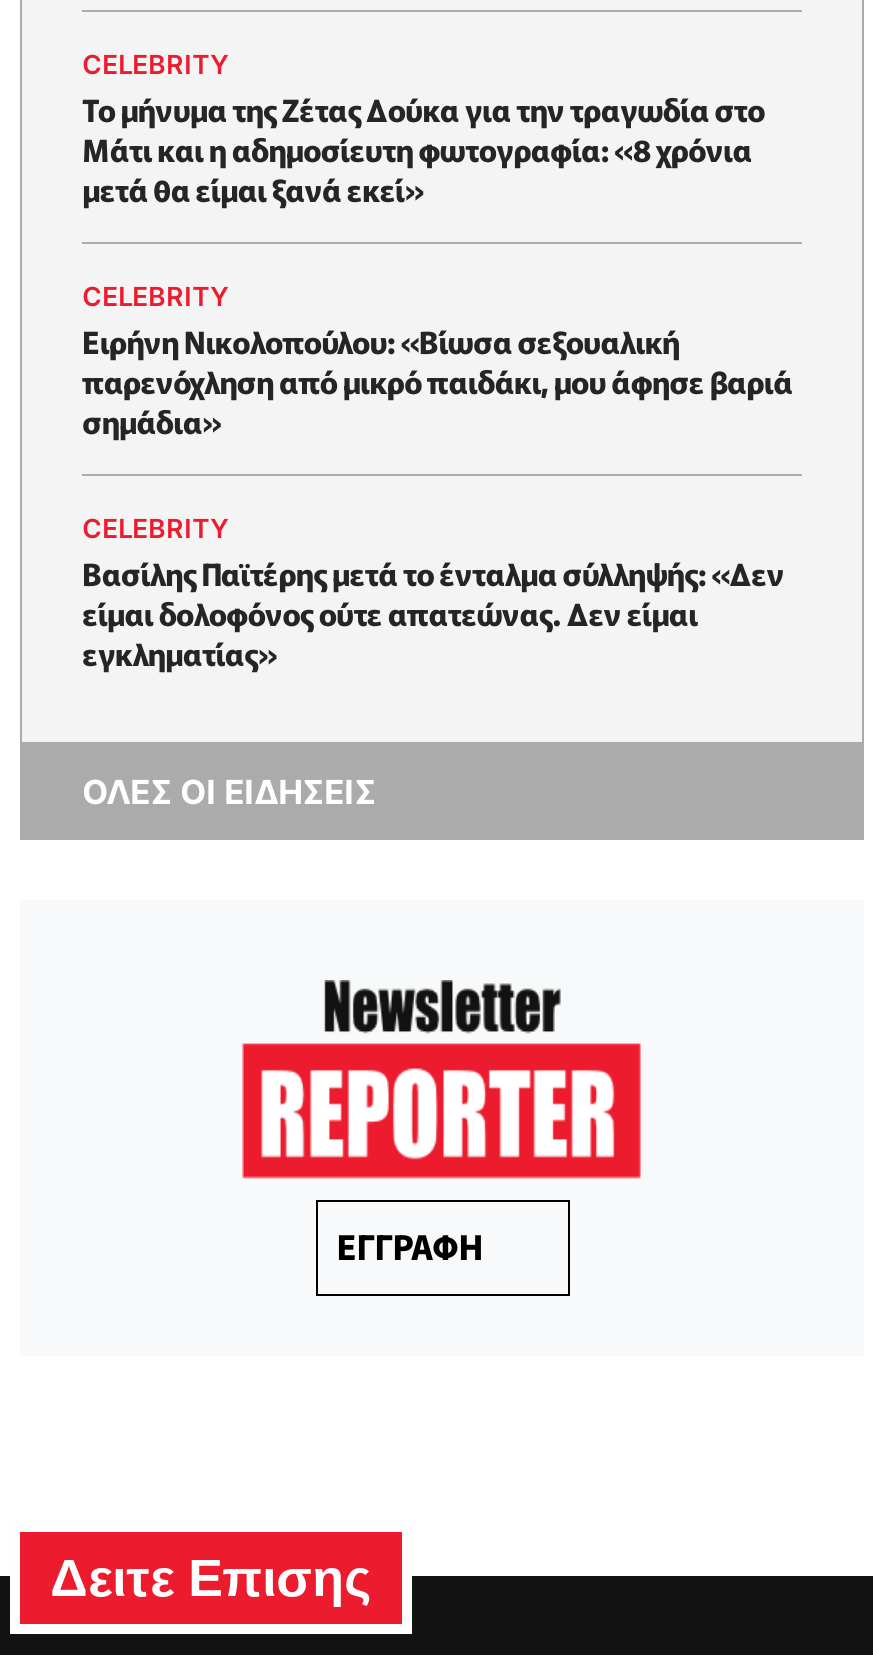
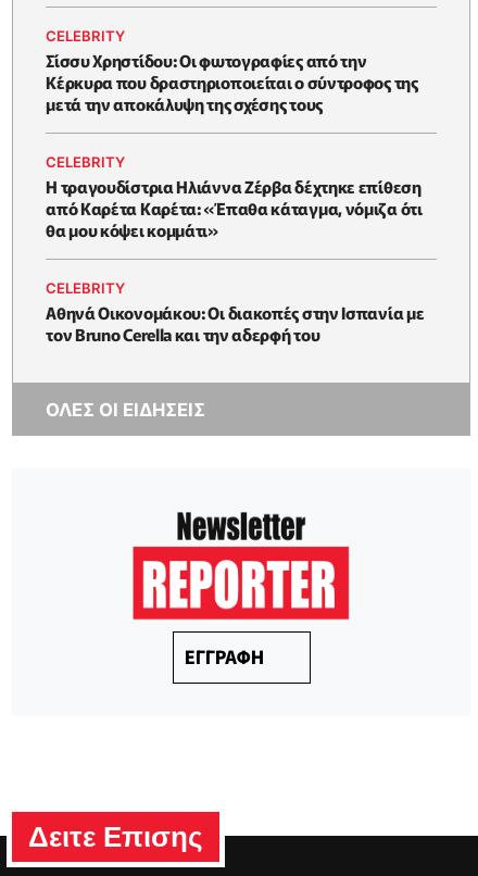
[82,85,765,209] Το μήνυμα της Ζέτας Δούκα για την τραγωδία στο | Μάτι και η αδημοσίευτη φωτογραφία: «8 χρόνια | μετά θα είμαι ξανά εκεί» -> [46,47,418,115] Σίσσυ Χρηστίδου: Οι φωτογραφίες από την | Κέρκυρα που δραστηριοποιείται ο σύντροφος της | μετά την αποκάλυψη της σχέσης τους
[82,317,793,441] Ειρήνη Νικολοπούλου: «Βίωσα σεξουαλική | παρενόχληση από μικρό παιδάκι, μου άφησε βαριά | σημάδια» -> [46,174,422,241] H τραγουδίστρια Ηλιάννα Ζέρβα δέχτηκε επίθεση | από Καρέτα Καρέτα: «Έπαθα κάταγμα, νόμιζα ότι | θα μου κόψει κομμάτι»
[82,549,784,673] Βασίλης Παϊτέρης μετά το ένταλμα σύλληψής: «Δεν | είμαι δολοφόνος ούτε απατεώνας. Δεν είμαι | εγκληματίας» -> [46,300,424,345] Αθηνά Οικονομάκου: Οι διακοπές στην Ισπανία με | τον Bruno Cerella και την αδερφή του

